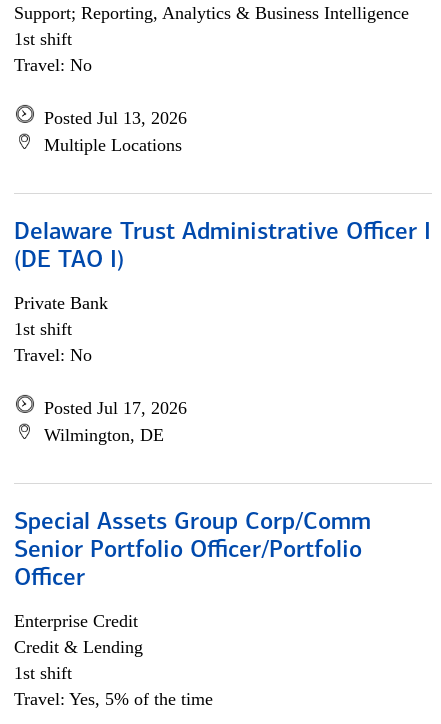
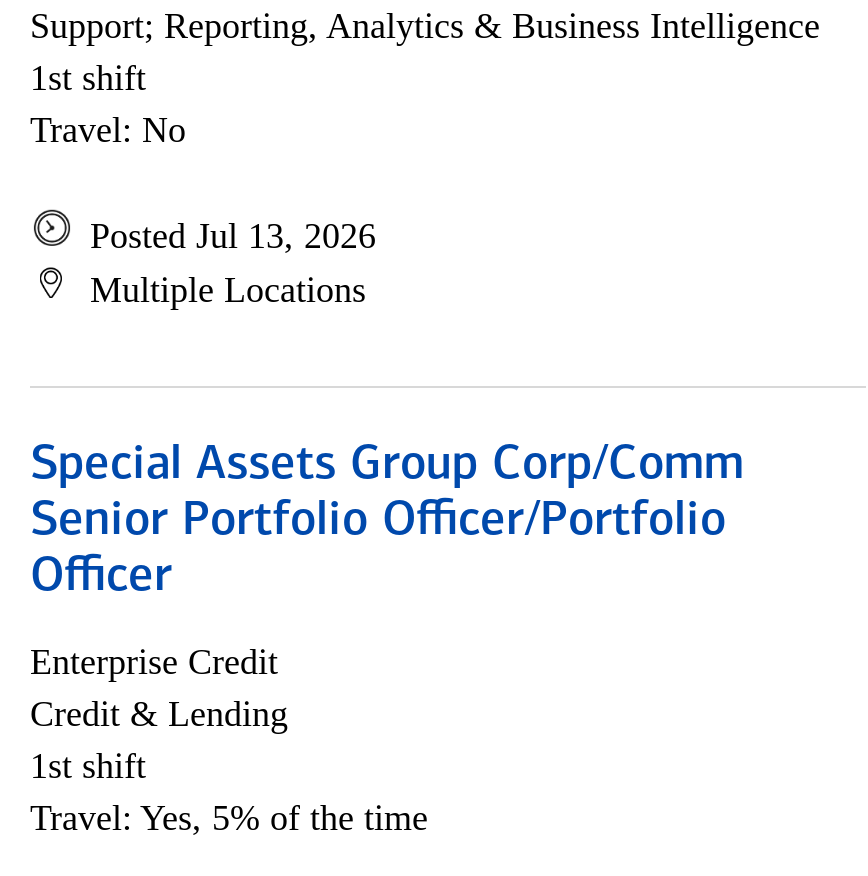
[14,221,431,445] Delaware Trust Administrative Officer I | (DE TAO I) | Private Bank | 1st shift | Travel: No | Posted Jul 17, 2026 | Wilmington, DE -> none

